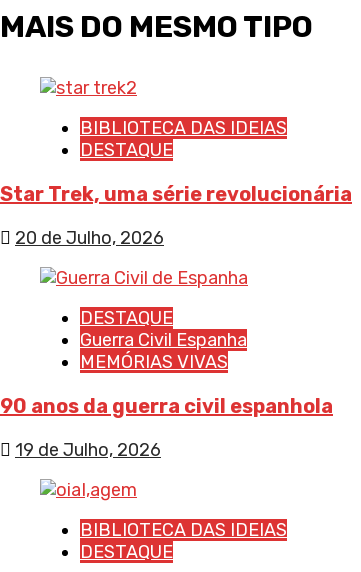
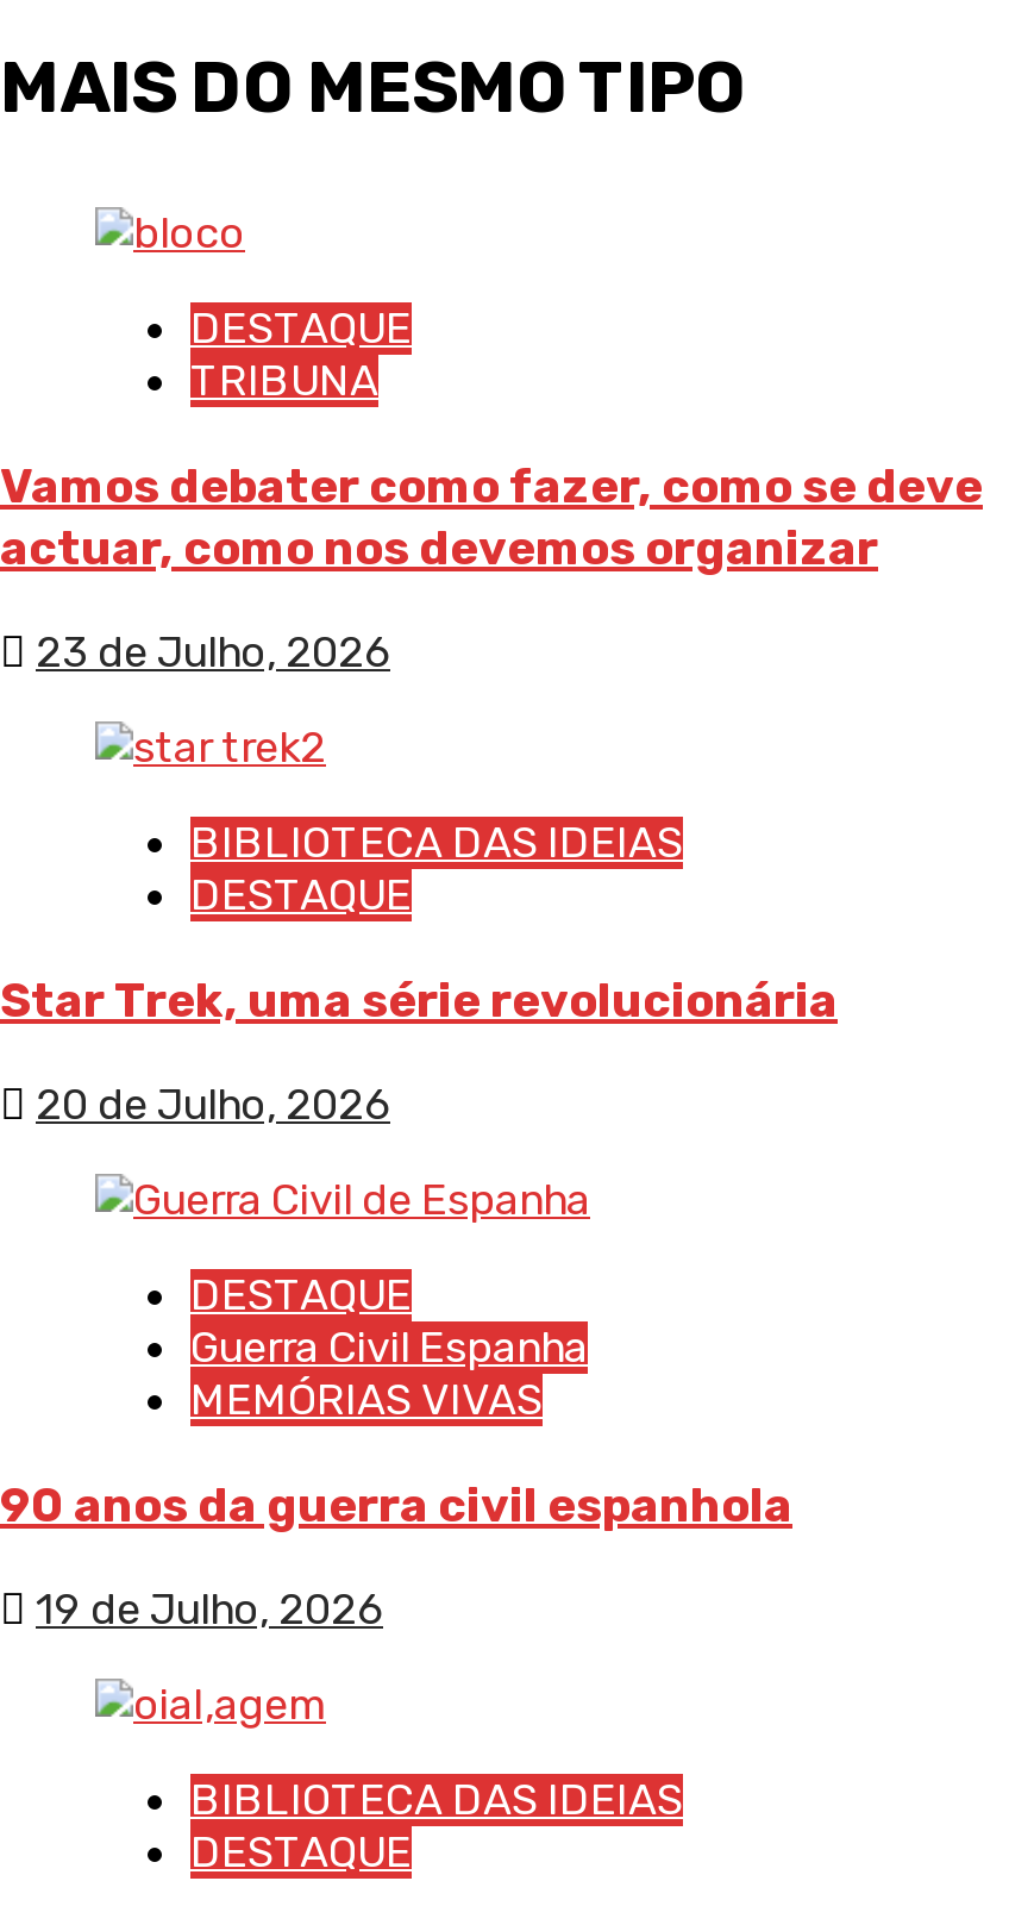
none -> [0,303,983,680] DESTAQUE | TRIBUNA | Vamos debater como fazer, como se deve | actuar, como nos devemos organizar | 23 de Julho, 2026

